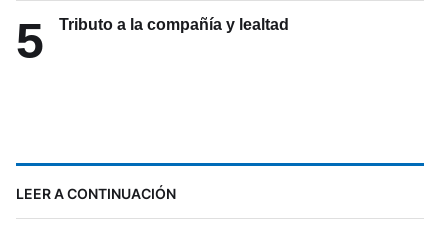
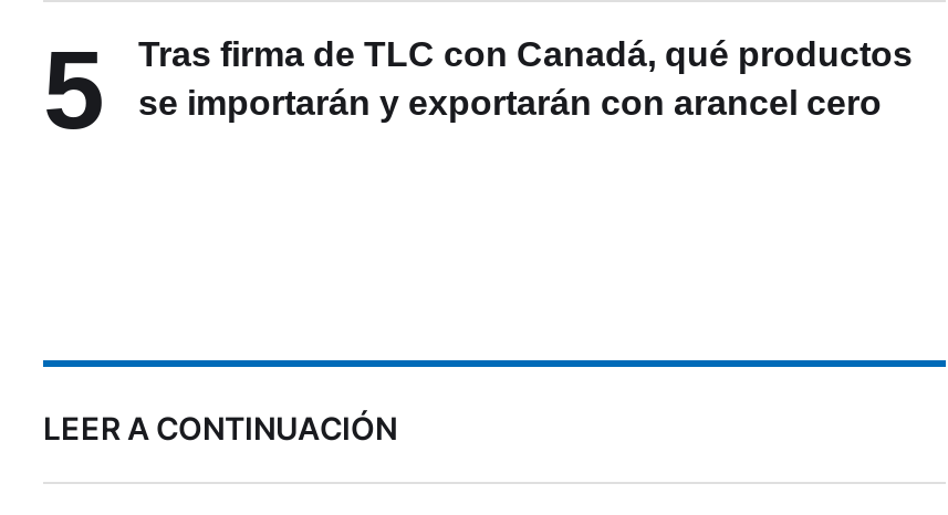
[59,16,289,33] Tributo a la compañía y lealtad -> [138,35,913,122] Tras firma de TLC con Canadá, qué productos | se importarán y exportarán con arancel cero

